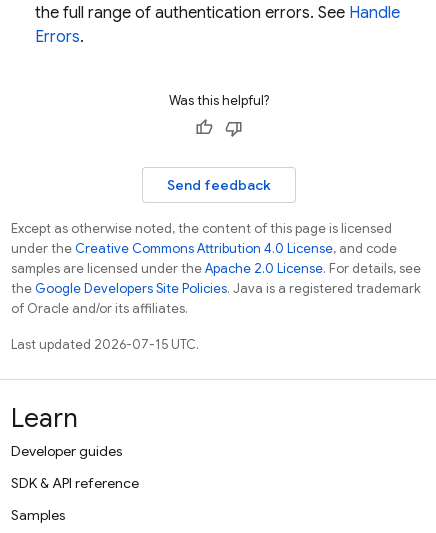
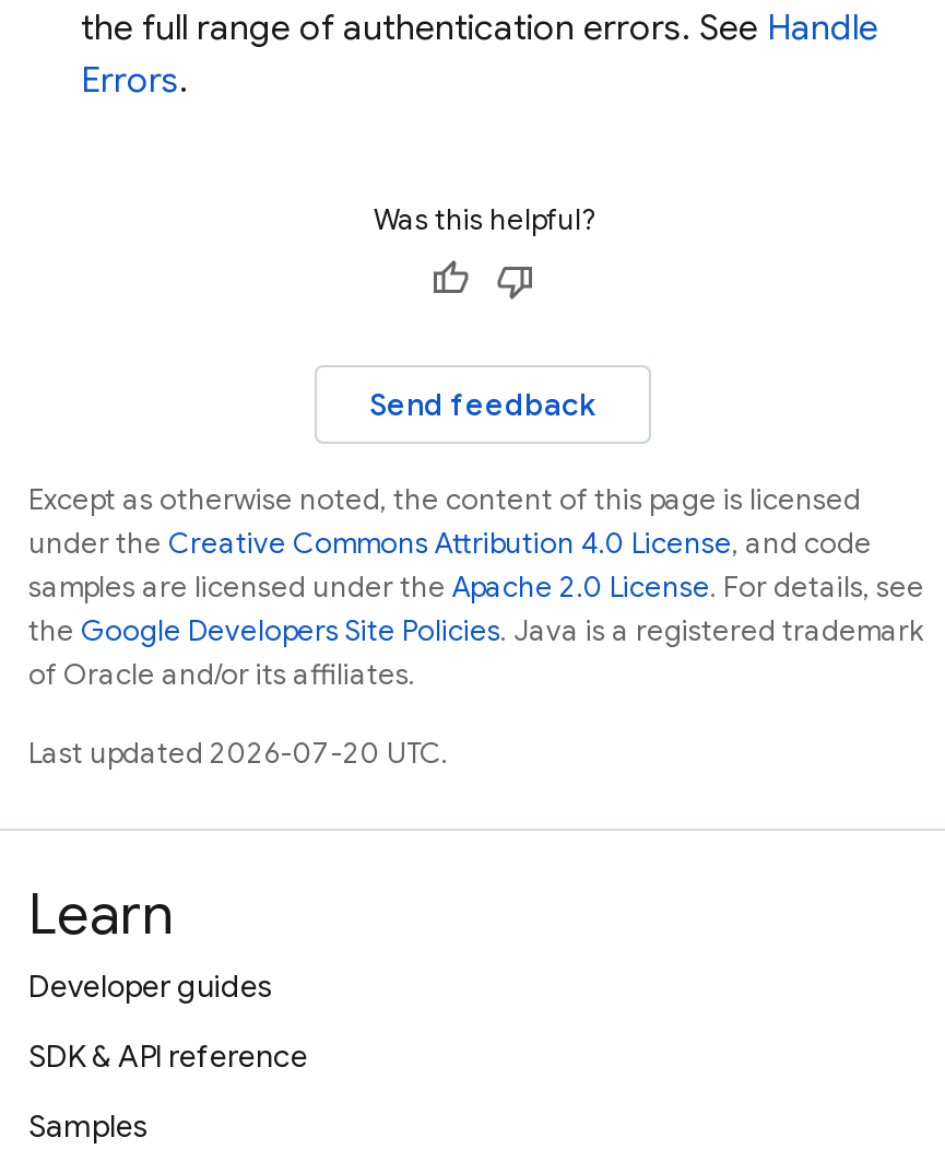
[11,336,199,353] Last updated 2026-07-15 UTC. -> [28,735,448,772] Last updated 2026-07-20 UTC.

